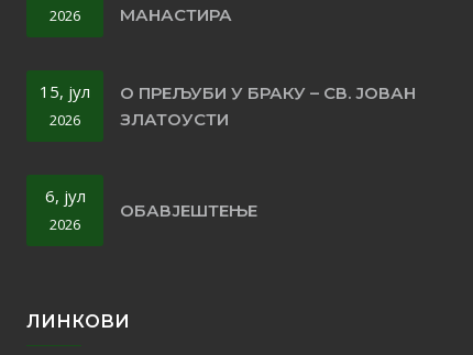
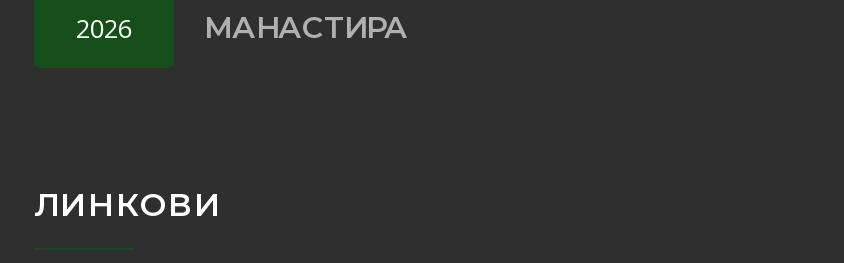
[40,80,90,130] 15, јул | 2026 -> none
[120,82,416,129] О ПРЕЉУБИ У БРАКУ – СВ. ЈОВАН | ЗЛАТОУСТИ -> none
[45,185,85,234] 6, јул | 2026 -> none
[120,200,257,220] ОБАВЈЕШТЕЊЕ -> none

